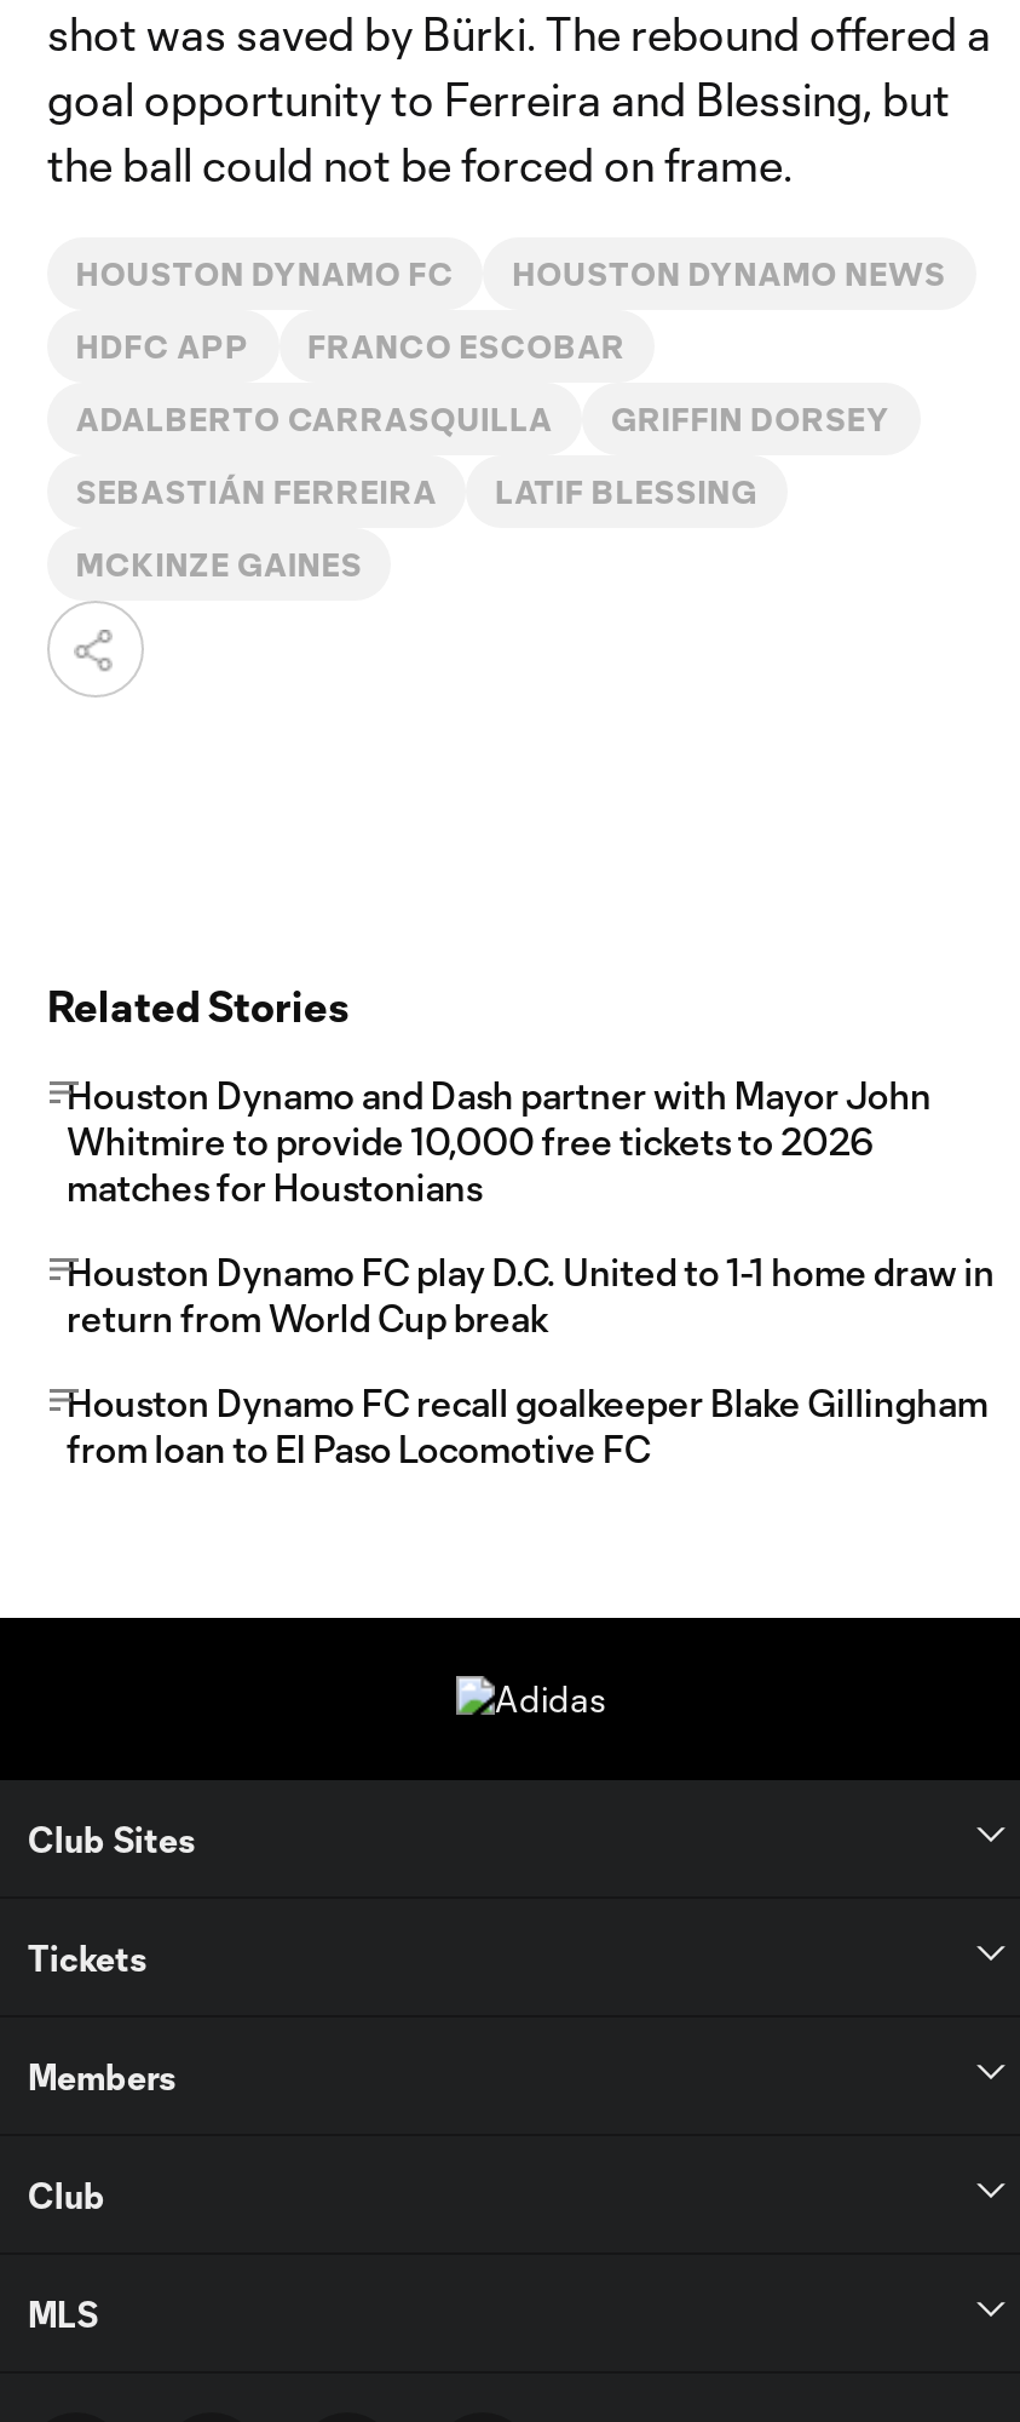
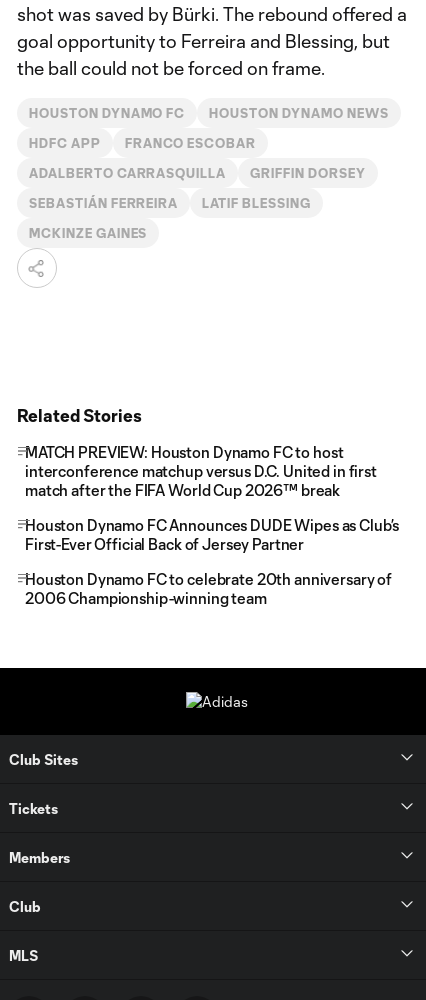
[67,1073,931,1209] Houston Dynamo and Dash partner with Mayor John | Whitmire to provide 10,000 free tickets to 2026 | matches for Houstonians -> [25,443,377,499] MATCH PREVIEW: Houston Dynamo FC to host | interconference matchup versus D.C. United in first | match after the FIFA World Cup 2026™ break
[67,1250,995,1339] Houston Dynamo FC play D.C. United to 1-1 home draw in | return from World Cup break -> [25,516,399,553] Houston Dynamo FC Announces DUDE Wipes as Club’s | First-Ever Official Back of Jersey Partner
[67,1381,988,1470] Houston Dynamo FC recall goalkeeper Blake Gillingham | from loan to El Paso Locomotive FC -> [25,570,392,607] Houston Dynamo FC to celebrate 20th anniversary of | 2006 Championship-winning team

